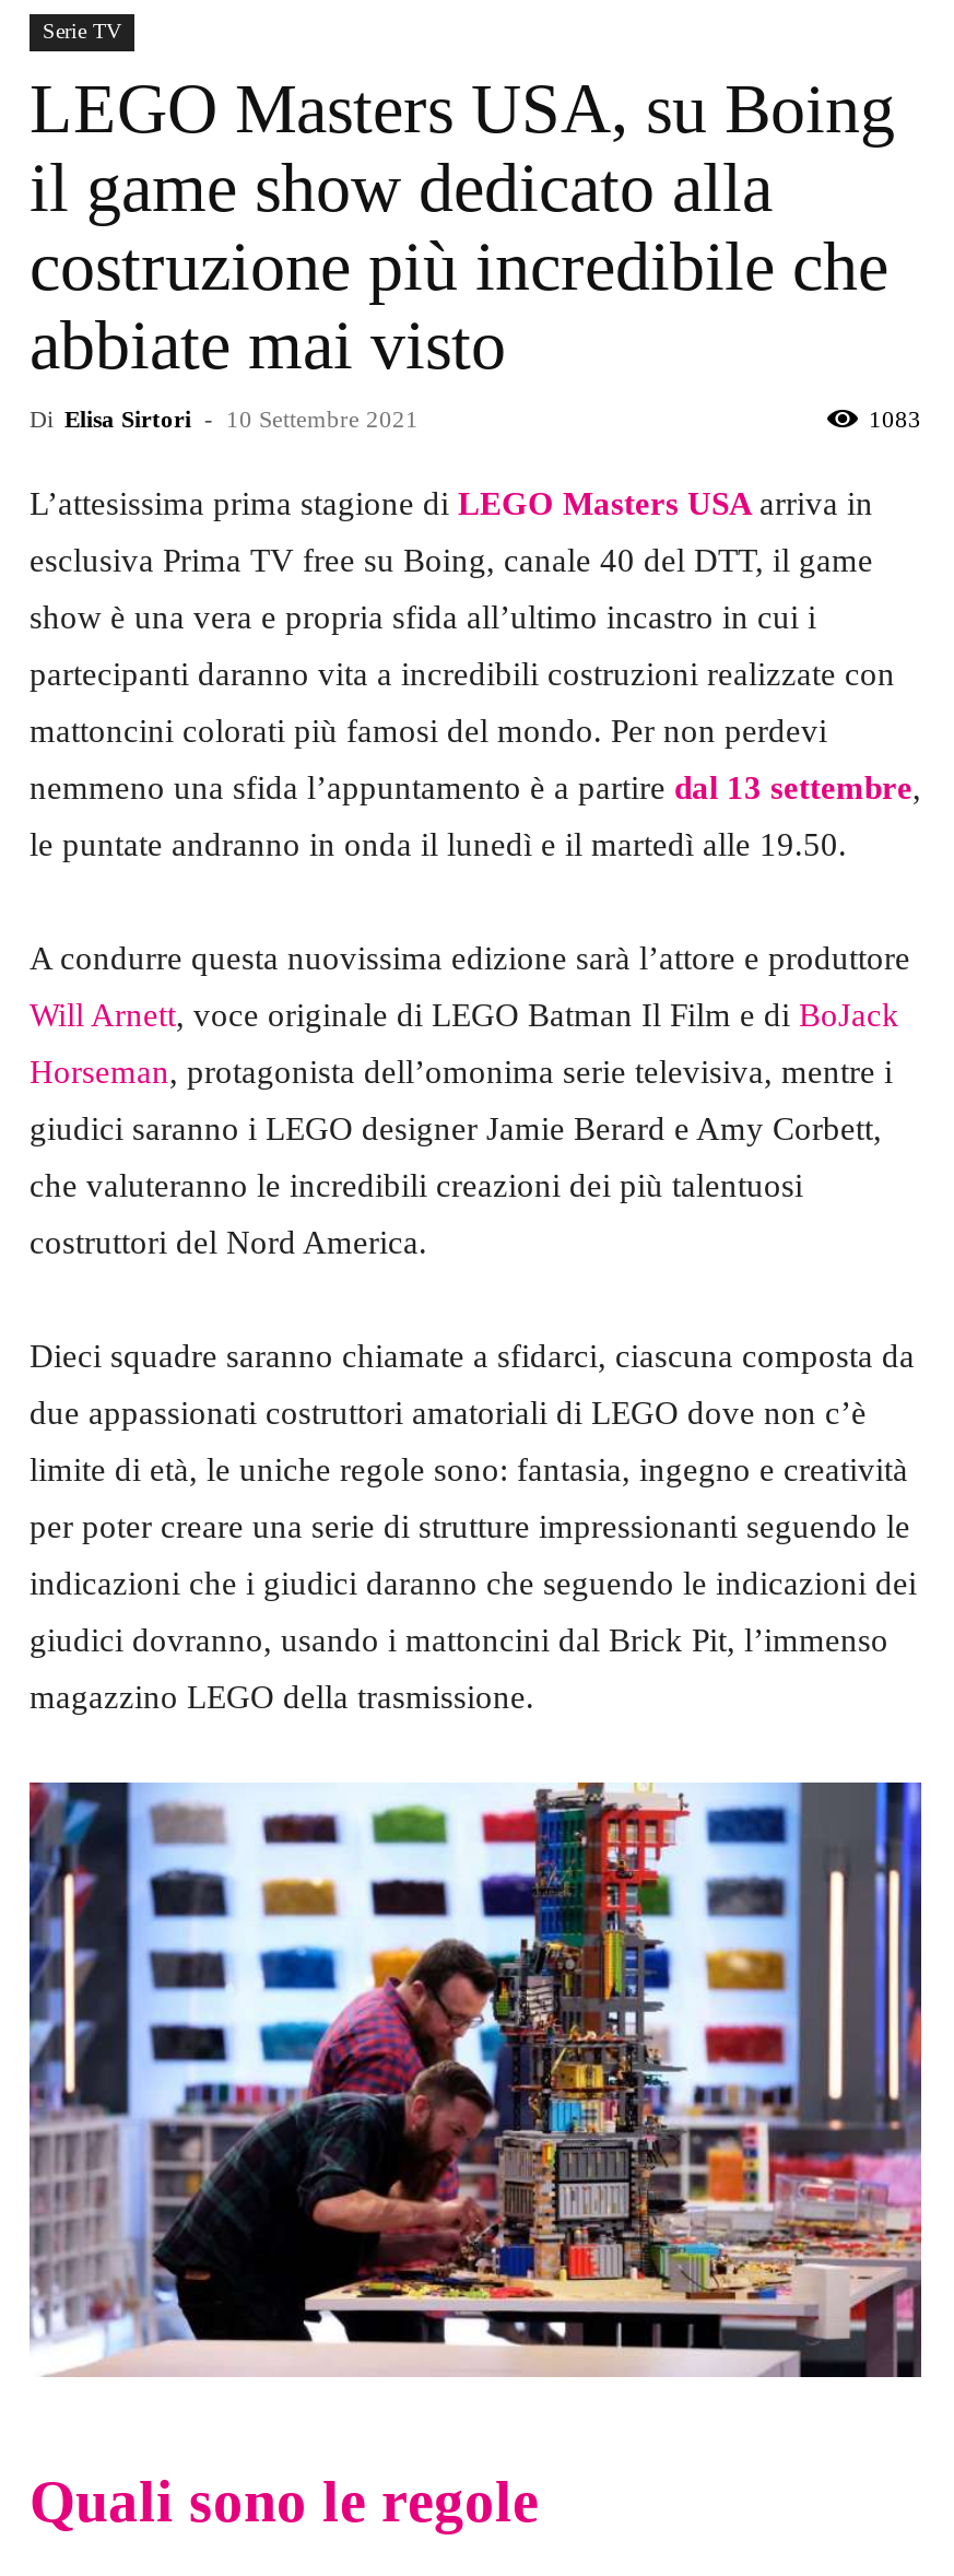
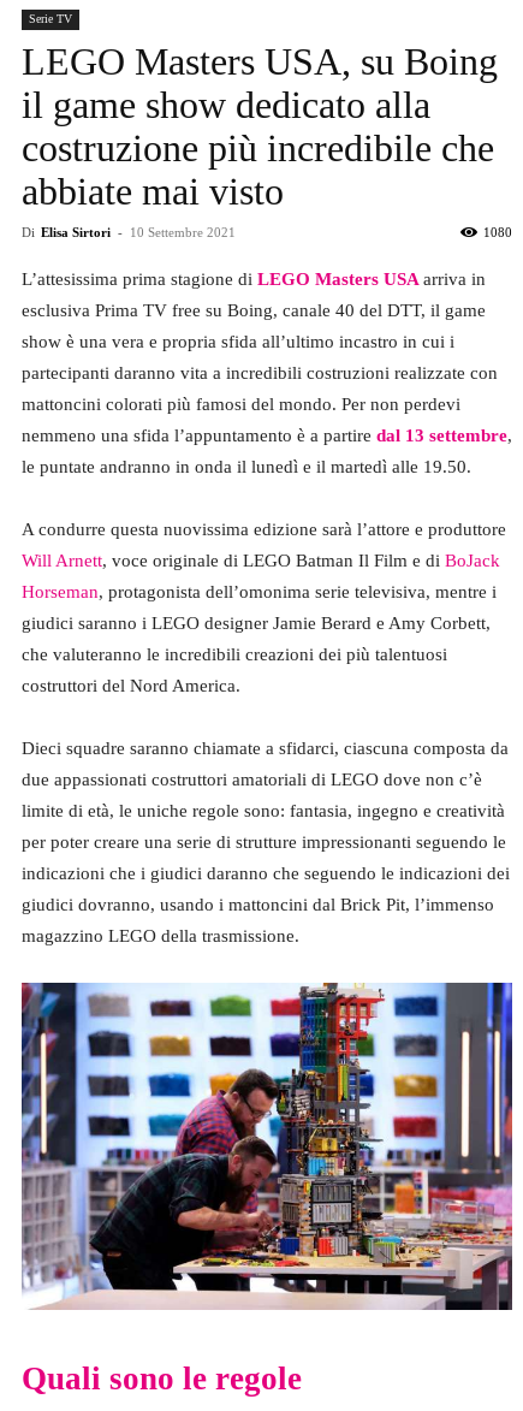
[869,405,921,432] 1083 -> [483,225,512,239] 1080

